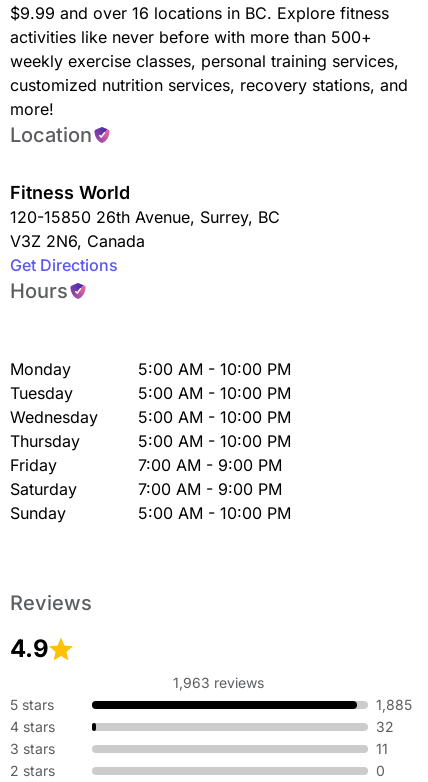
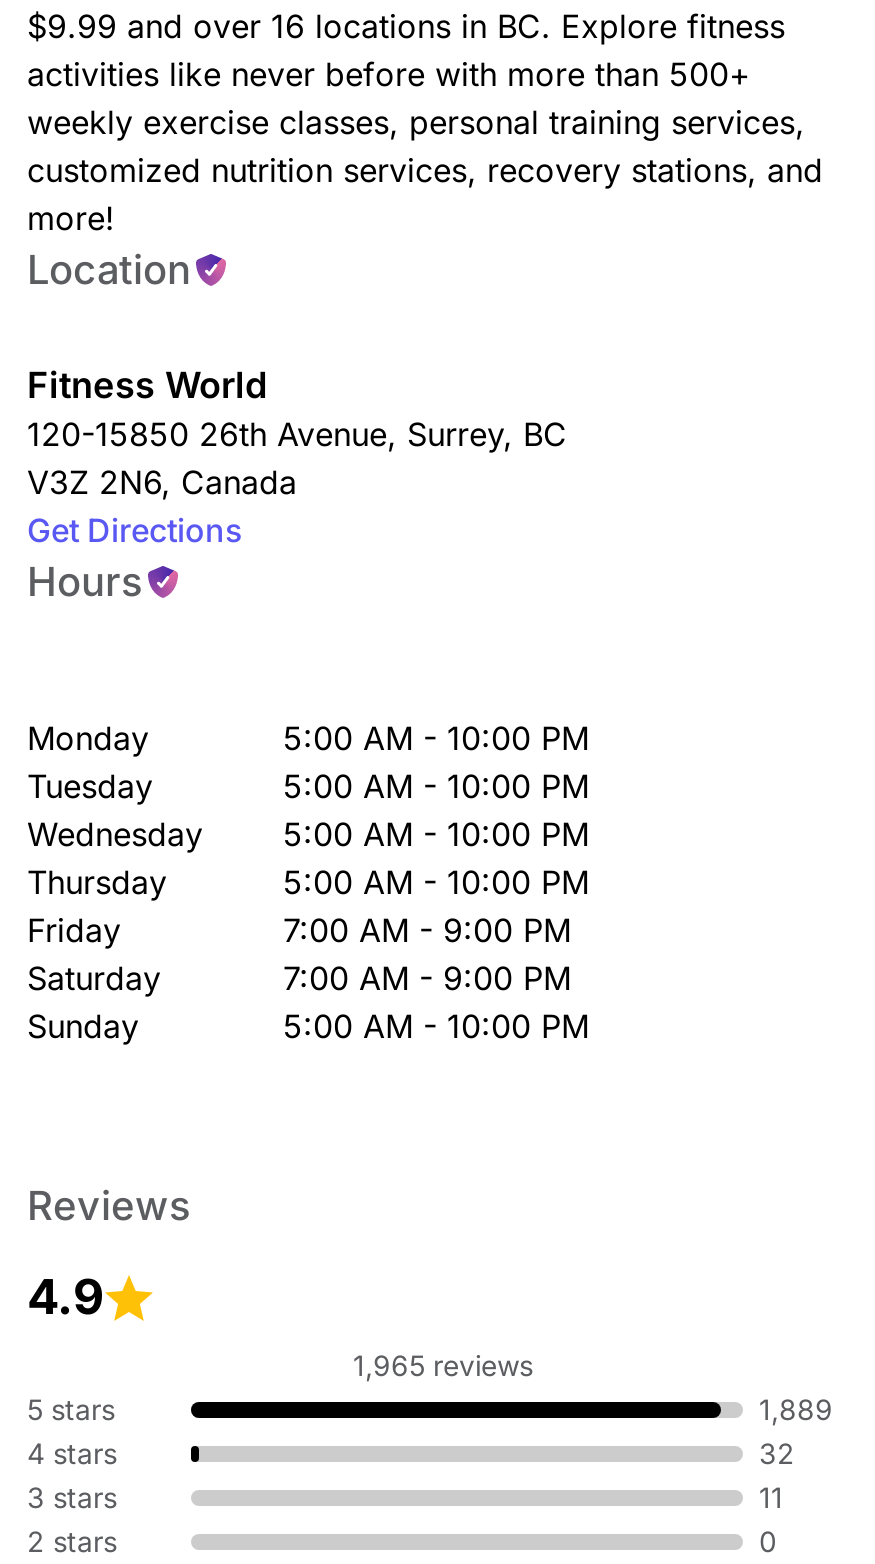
[172,674,263,691] 1,963 reviews -> [353,1348,533,1382] 1,965 reviews
[376,696,412,713] 1,885 -> [759,1392,833,1426] 1,889

